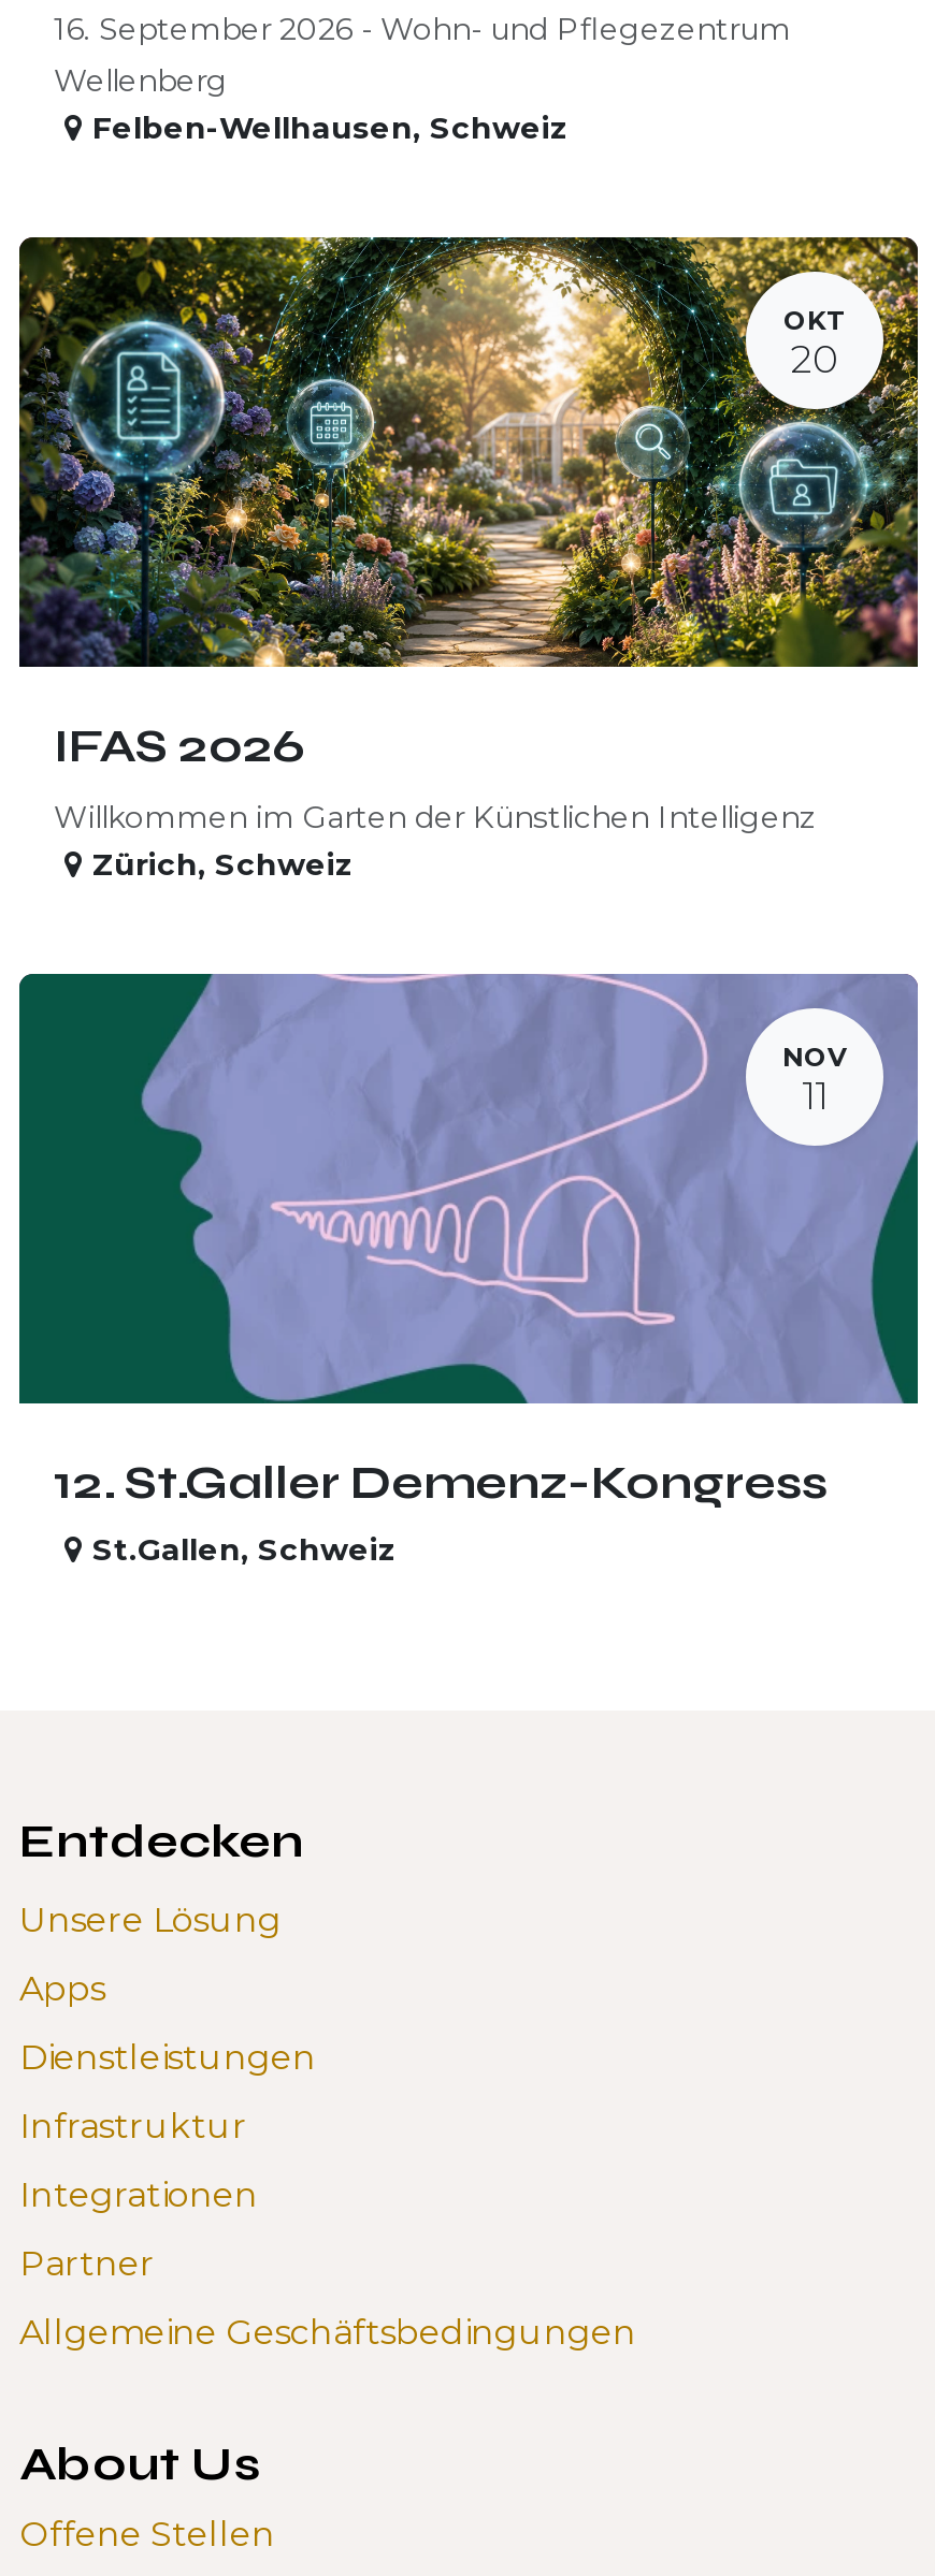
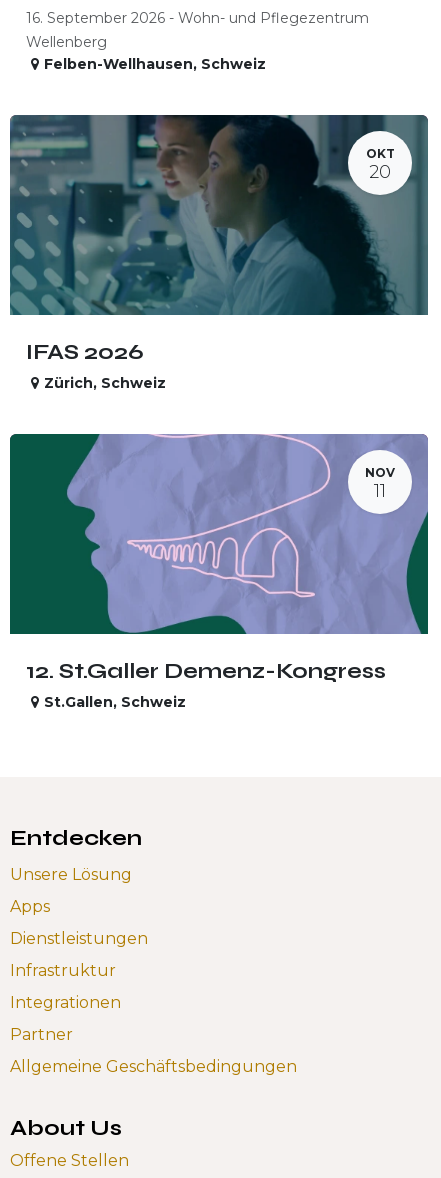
[17,235,920,669] [image] -> [9,114,429,316] [image]
[54,797,817,836] Willkommen im Garten der Künstlichen Intelligenz -> none

